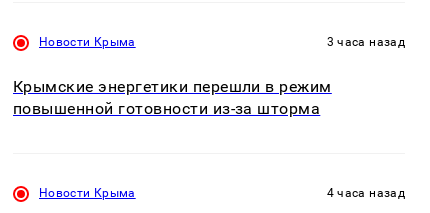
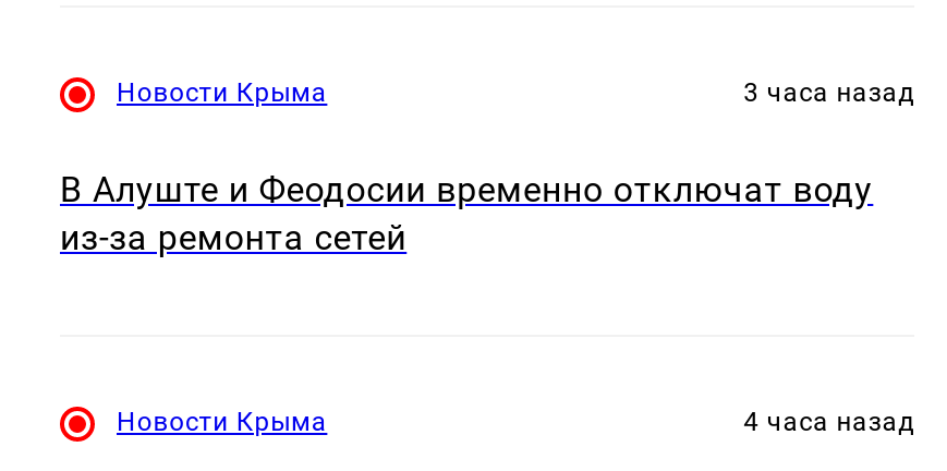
[13,77,332,118] Крымские энергетики перешли в режим | повышенной готовности из-за шторма -> [60,169,873,258] В Алуште и Феодосии временно отключат воду | из-за ремонта сетей

